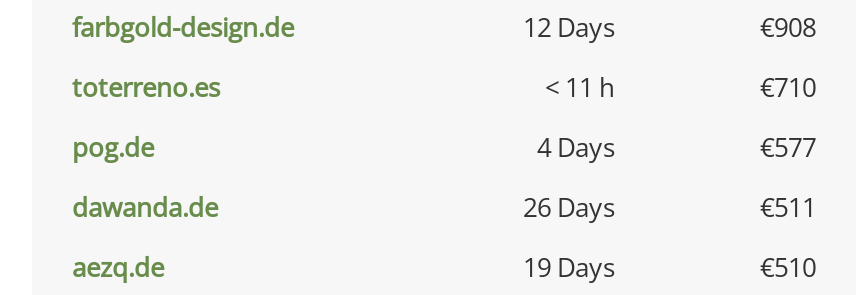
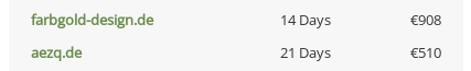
[523,9,615,45] 12 Days -> [280,10,330,30] 14 Days
[72,69,816,225] toterreno.es | < 11 h | €710 | pog.de | 4 Days | €577 | dawanda.de | 26 Days | €511 -> none
[523,249,615,285] 19 Days -> [280,43,330,62] 21 Days

